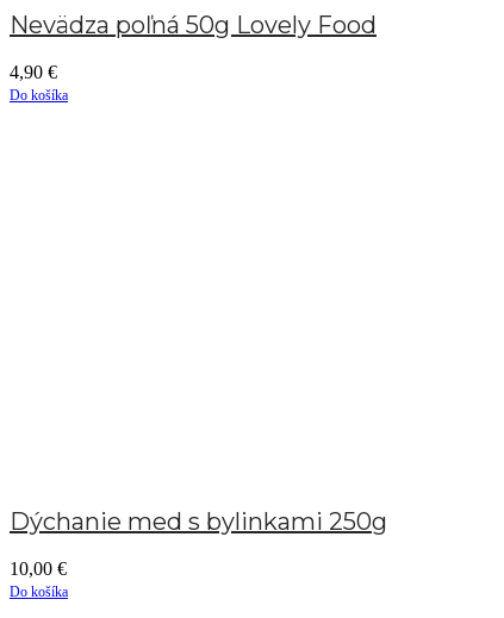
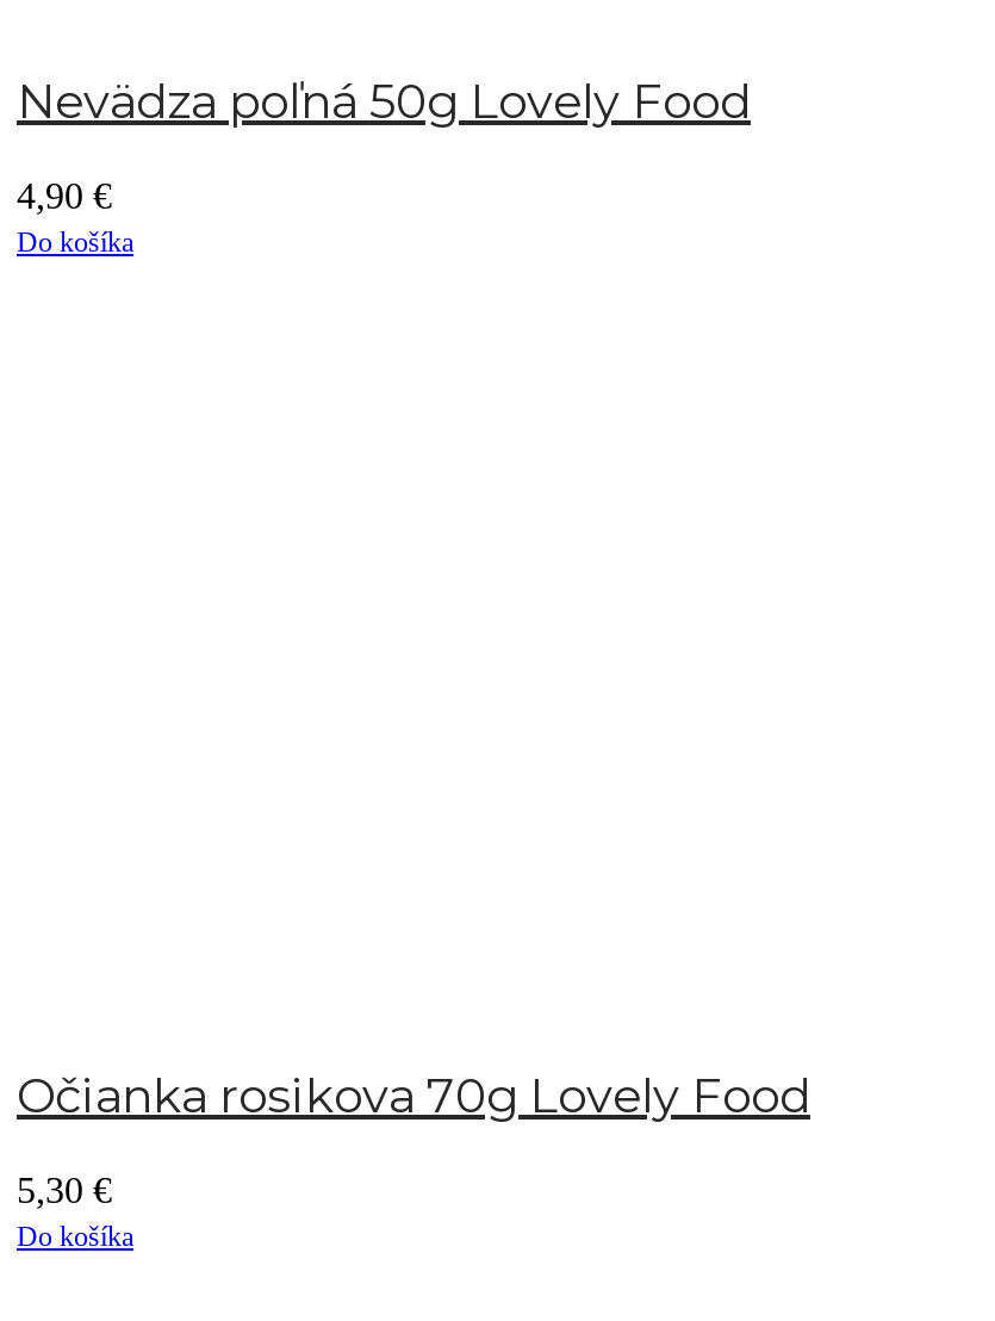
[10,508,387,536] Dýchanie med s bylinkami 250g -> [17,1068,810,1125] Očianka rosikova 70g Lovely Food
[10,559,67,579] 10,00 € -> [17,1170,112,1210] 5,30 €

